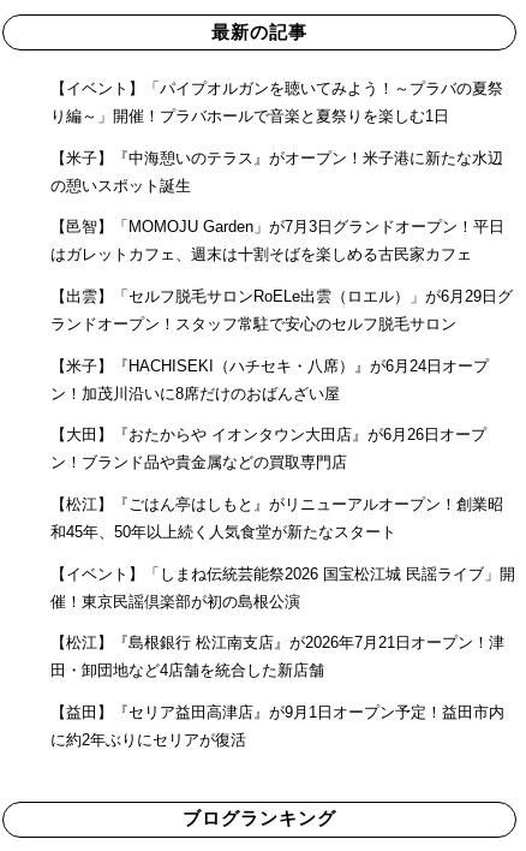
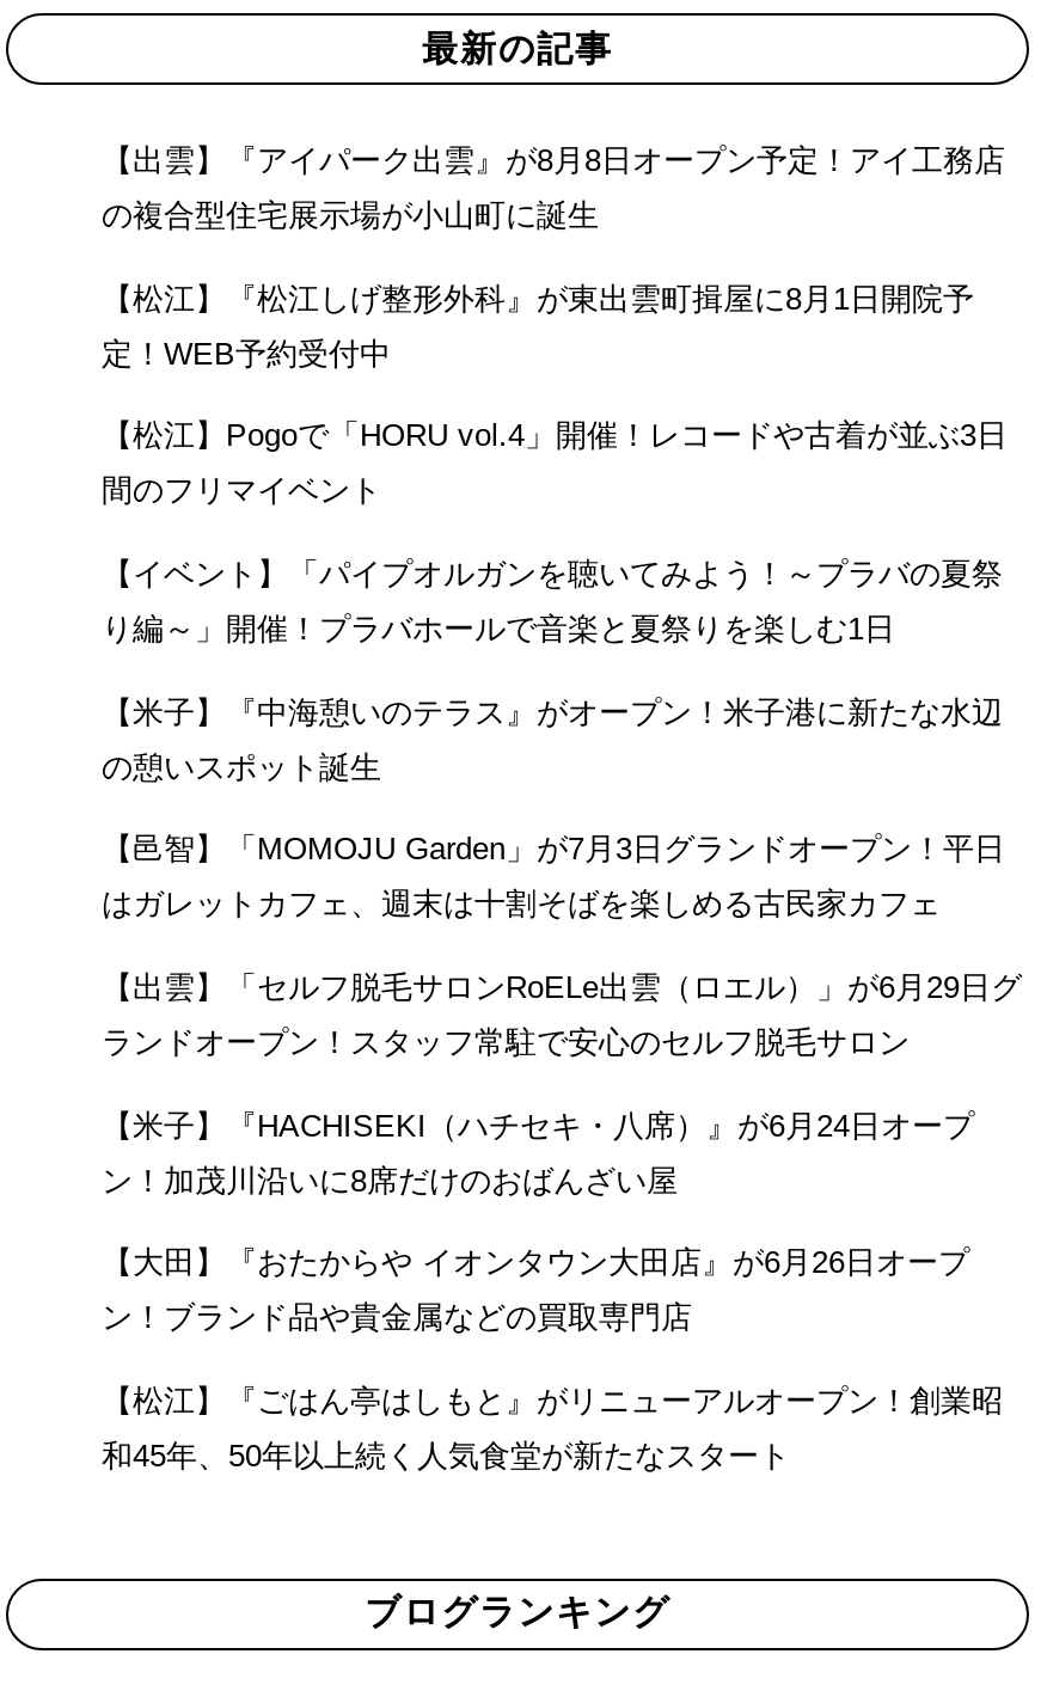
none -> [102,142,1008,509] 【出雲】『アイパーク出雲』が8月8日オープン予定！アイ工務店 | の複合型住宅展示場が小山町に誕生 | 【松江】『松江しげ整形外科』が東出雲町揖屋に8月1日開院予 | 定！WEB予約受付中 | 【松江】Pogoで「HORU vol.4」開催！レコードや古着が並ぶ3日 | 間のフリマイベント
moved [50,79,513,541] -> [102,556,1022,1473]: 【イベント】「パイプオルガンを聴いてみよう！～プラバの夏祭 | り編～」開催！プラバホールで音楽と夏祭りを楽しむ1日 | 【米子】『中海憩いのテラス』がオープン！米子港に新たな水辺 | ... | 【松江】『ごはん亭はしもと』がリニューアルオープン！創業昭 | 和45年、50年以上続く人気食堂が新たなスタート
[50,564,515,749] 【イベント】「しまね伝統芸能祭2026 国宝松江城 民謡ライブ」開 | 催！東京民謡倶楽部が初の島根公演 | 【松江】『島根銀行 松江南支店』が2026年7月21日オープン！津 | 田・卸団地など4店舗を統合した新店舗 | 【益田】『セリア益田高津店』が9月1日オープン予定！益田市内 | に約2年ぶりにセリアが復活 -> none

